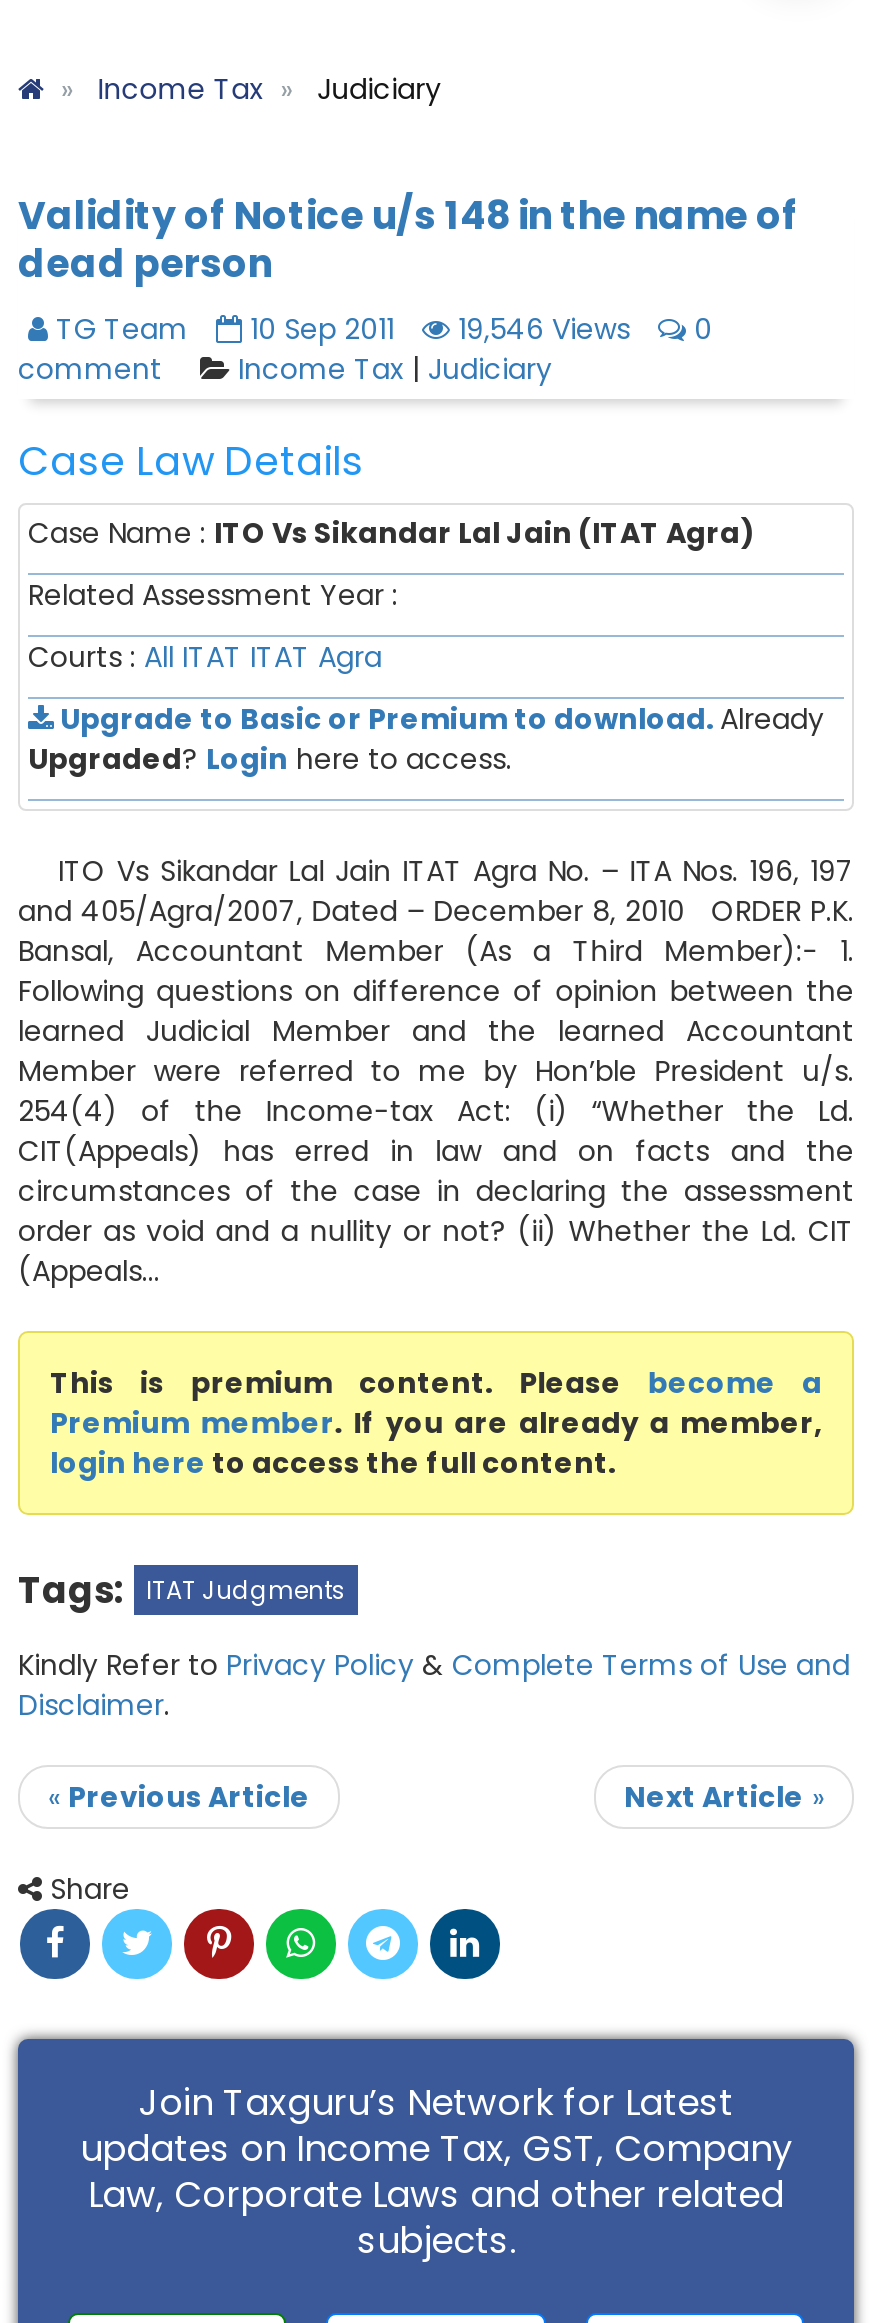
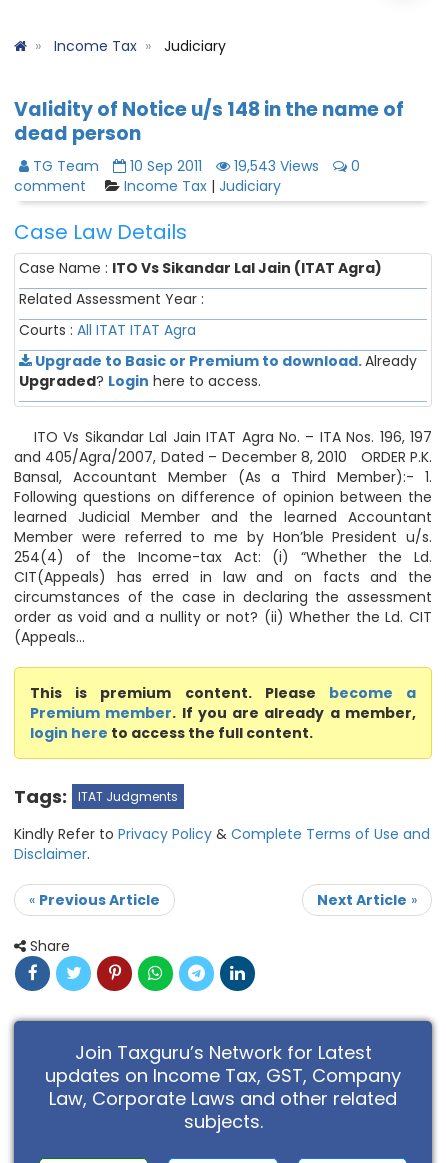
[48,309,712,349] TG Team 10 Sep 2011 19,546 Views 0 -> [29,156,360,176] TG Team 10 Sep 2011 19,543 Views 0

